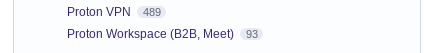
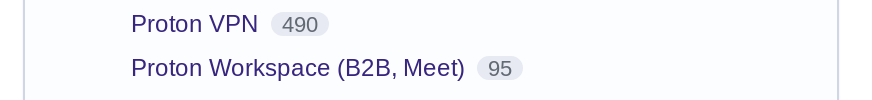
[67,5,160,19] Proton VPN 489 -> [131,10,318,38] Proton VPN 490
[67,27,257,41] Proton Workspace (B2B, Meet) 93 -> [131,54,512,82] Proton Workspace (B2B, Meet) 95

